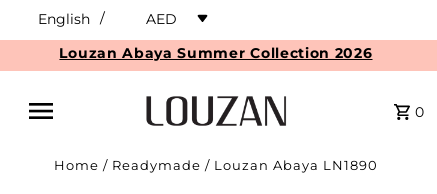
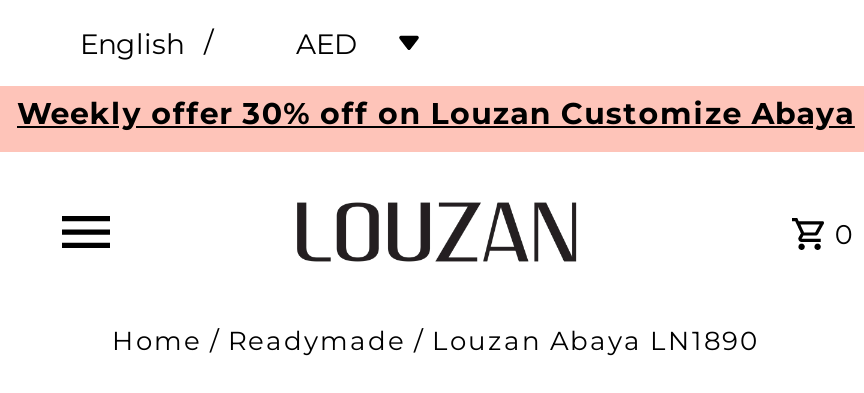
[59,45,372,61] Louzan Abaya Summer Collection 2026 -> [17,96,855,132] Weekly offer 30% off on Louzan Customize Abaya

